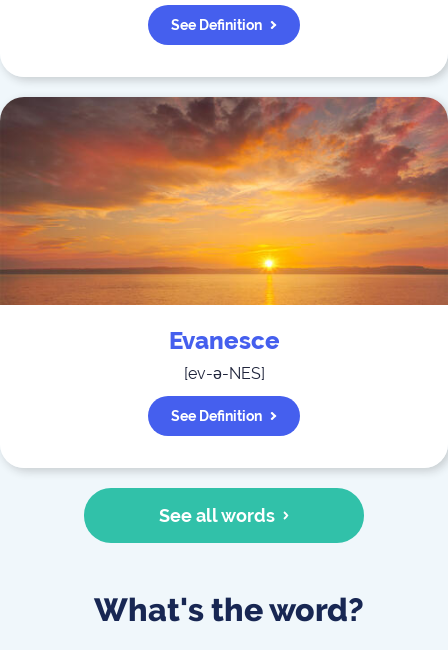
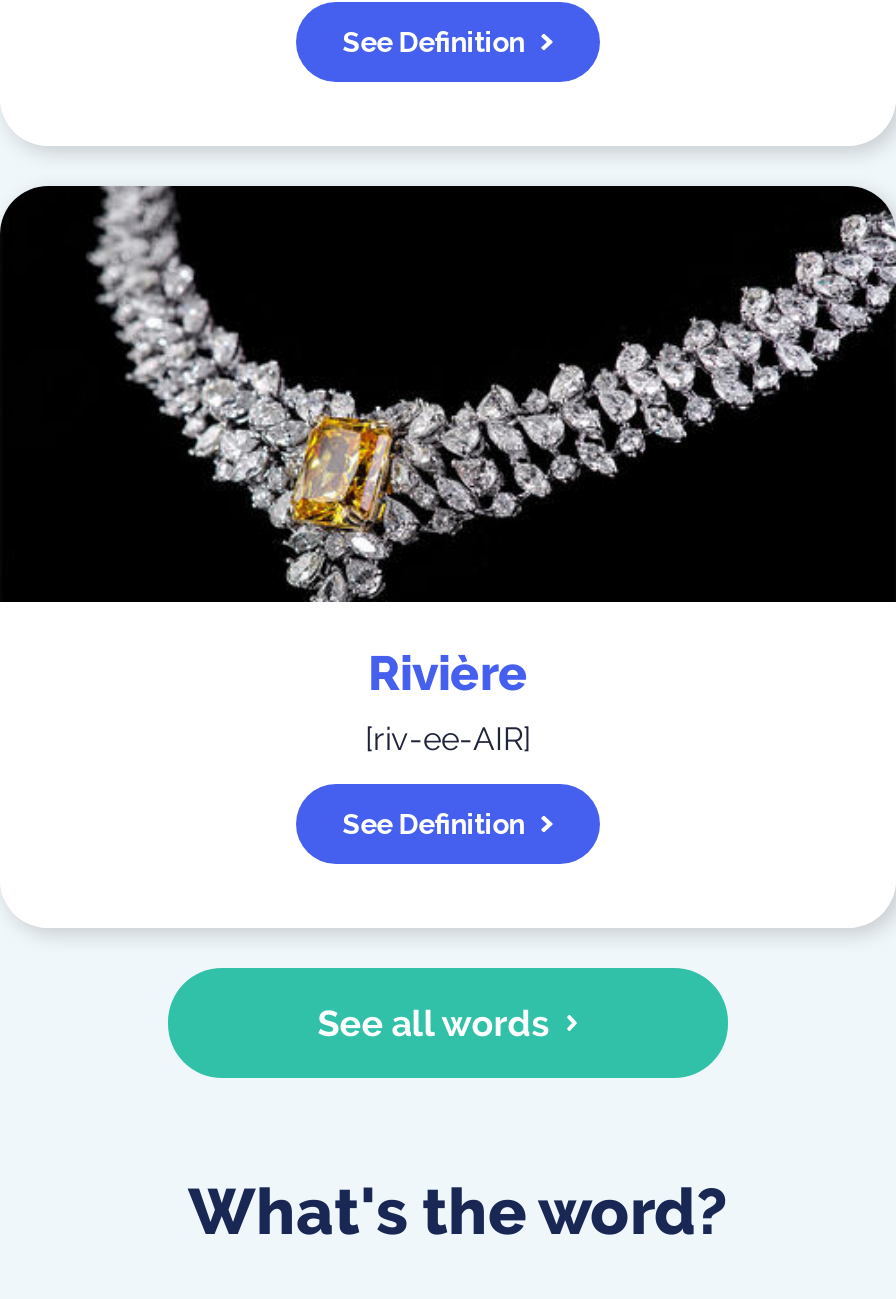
[3,96,445,383] [image] | Evanesce | [ev-ə-NES] -> [6,184,890,758] [image] | Rivière | [riv-ee-AIR]

